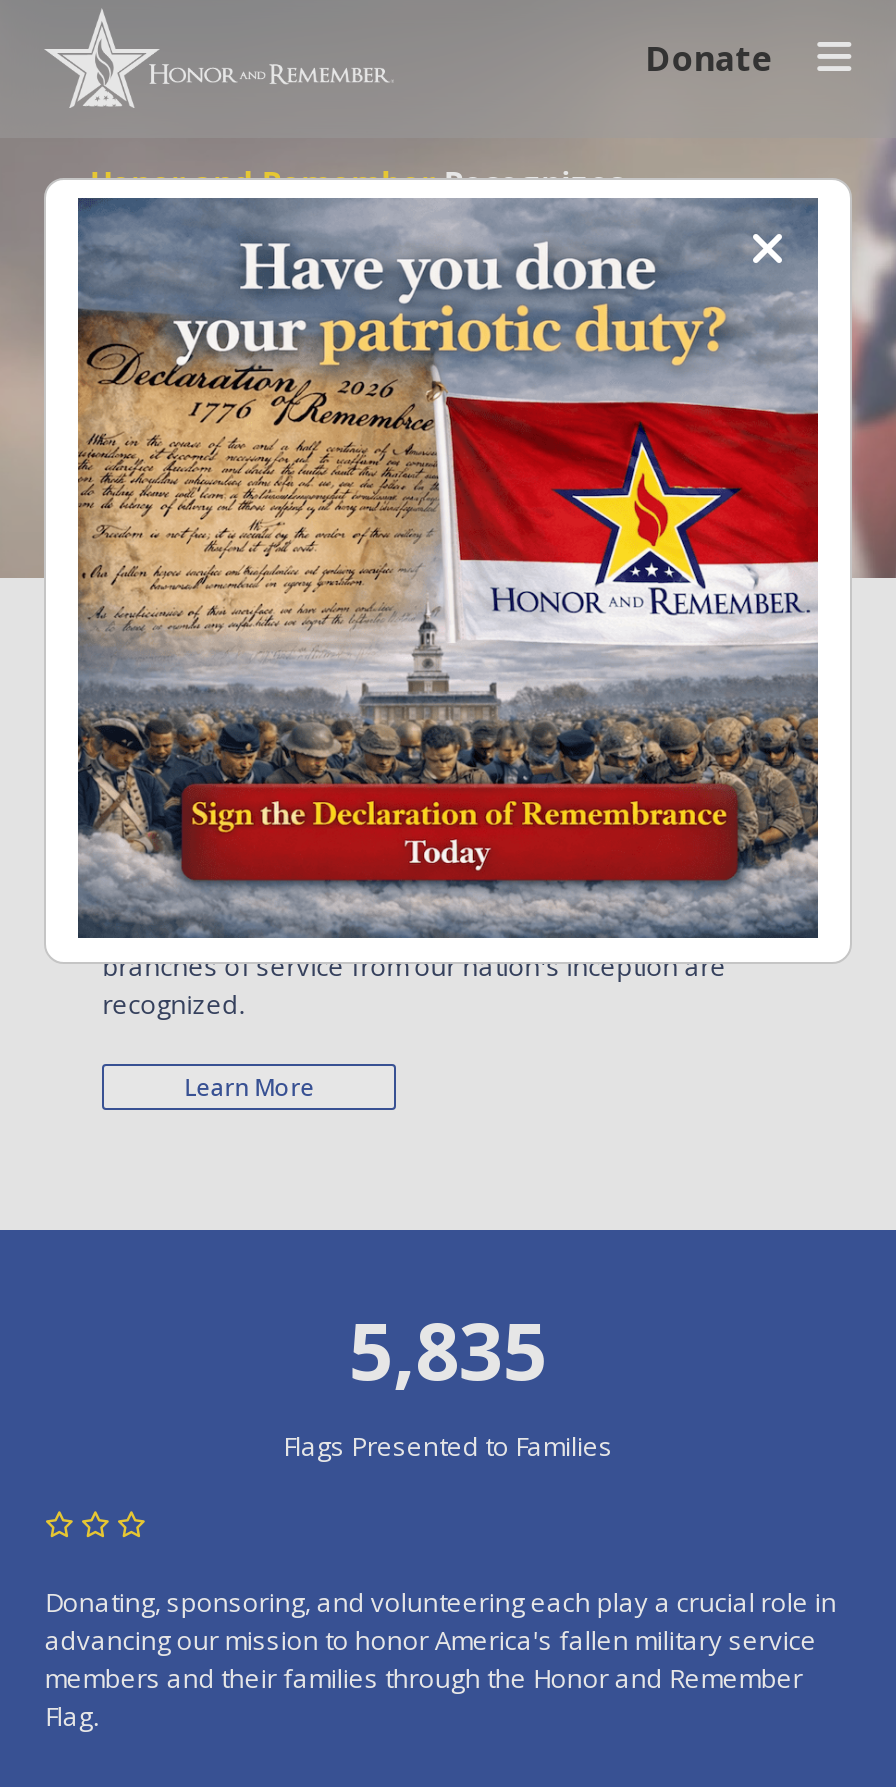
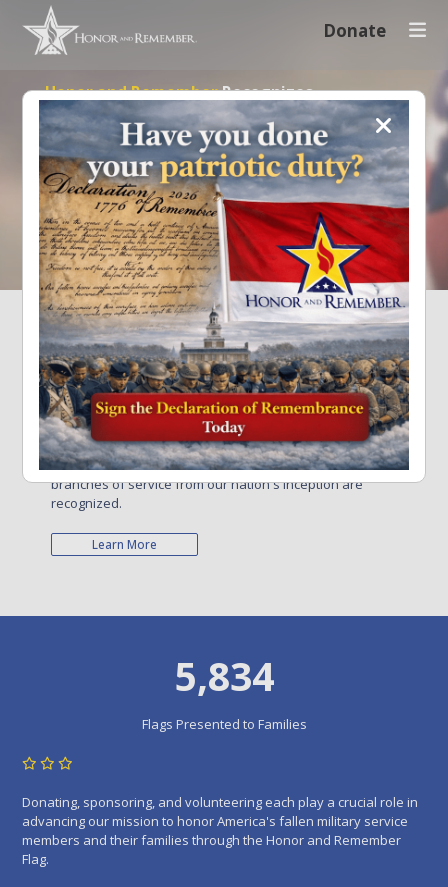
[349,1296,547,1402] 5,835 -> [174,649,273,702] 5,834

